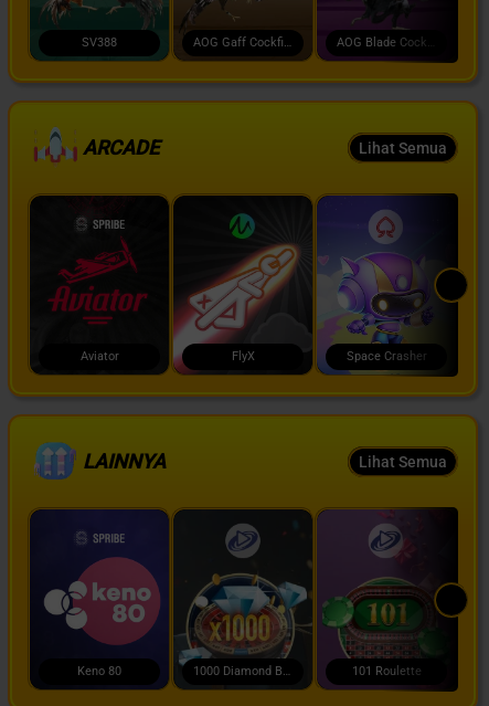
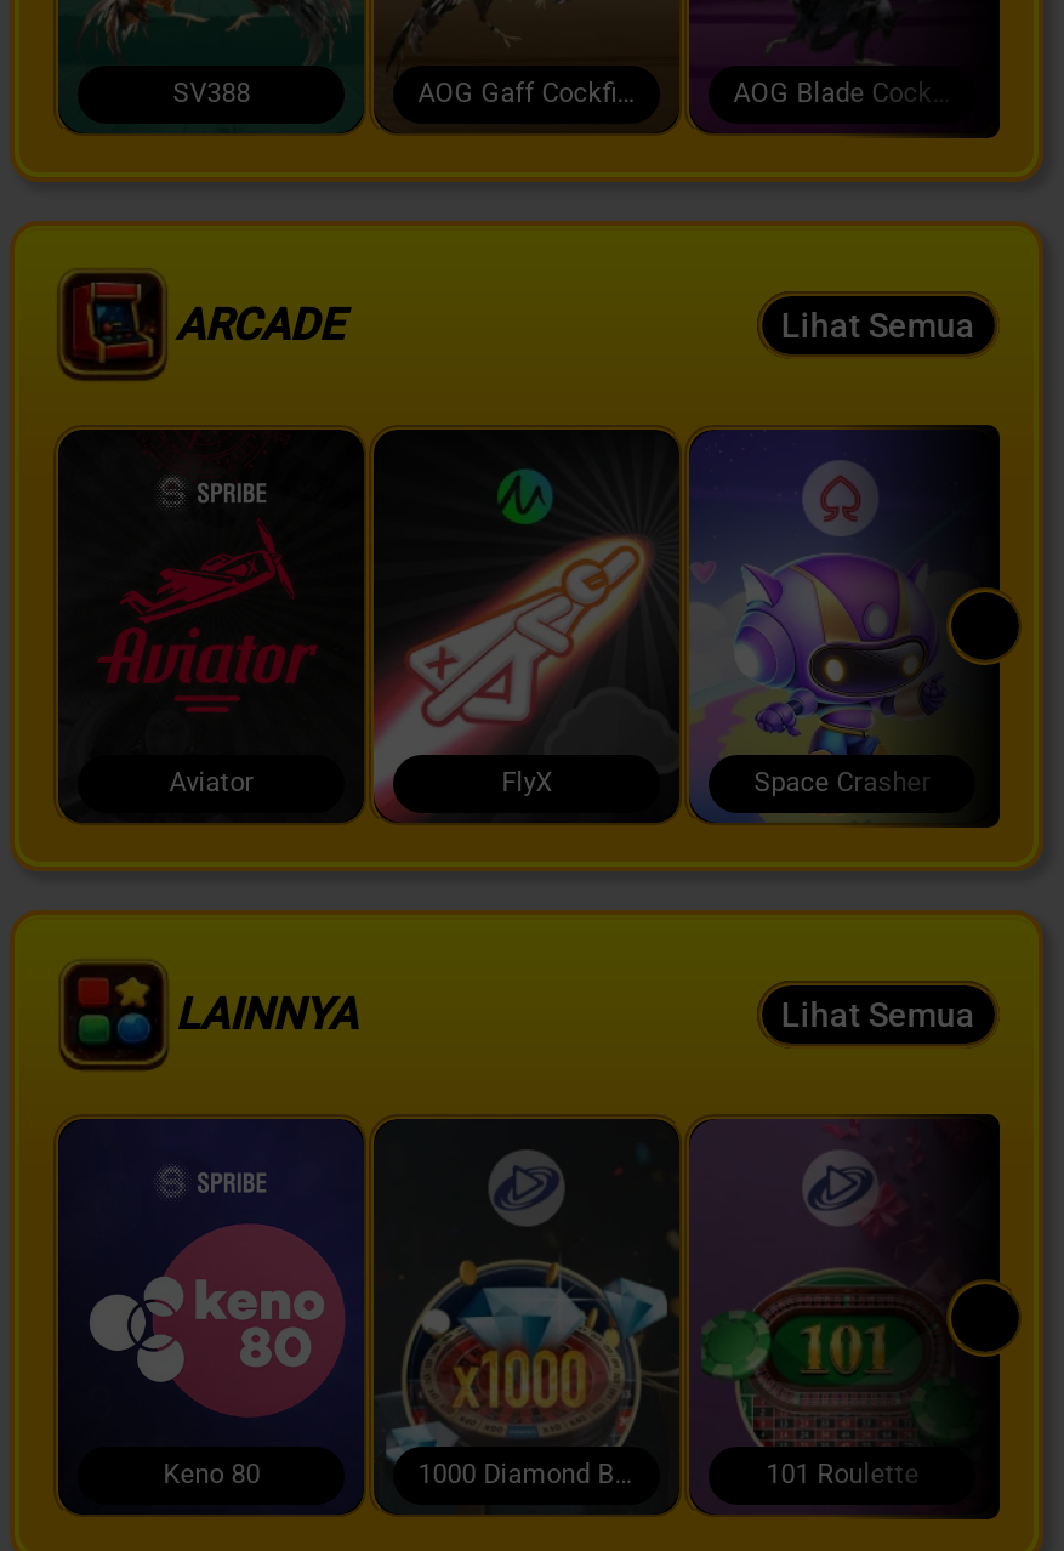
[30,123,79,173] [image] -> [56,267,167,384] [image]
[31,438,79,487] [image] -> [58,959,170,1073] [image]

